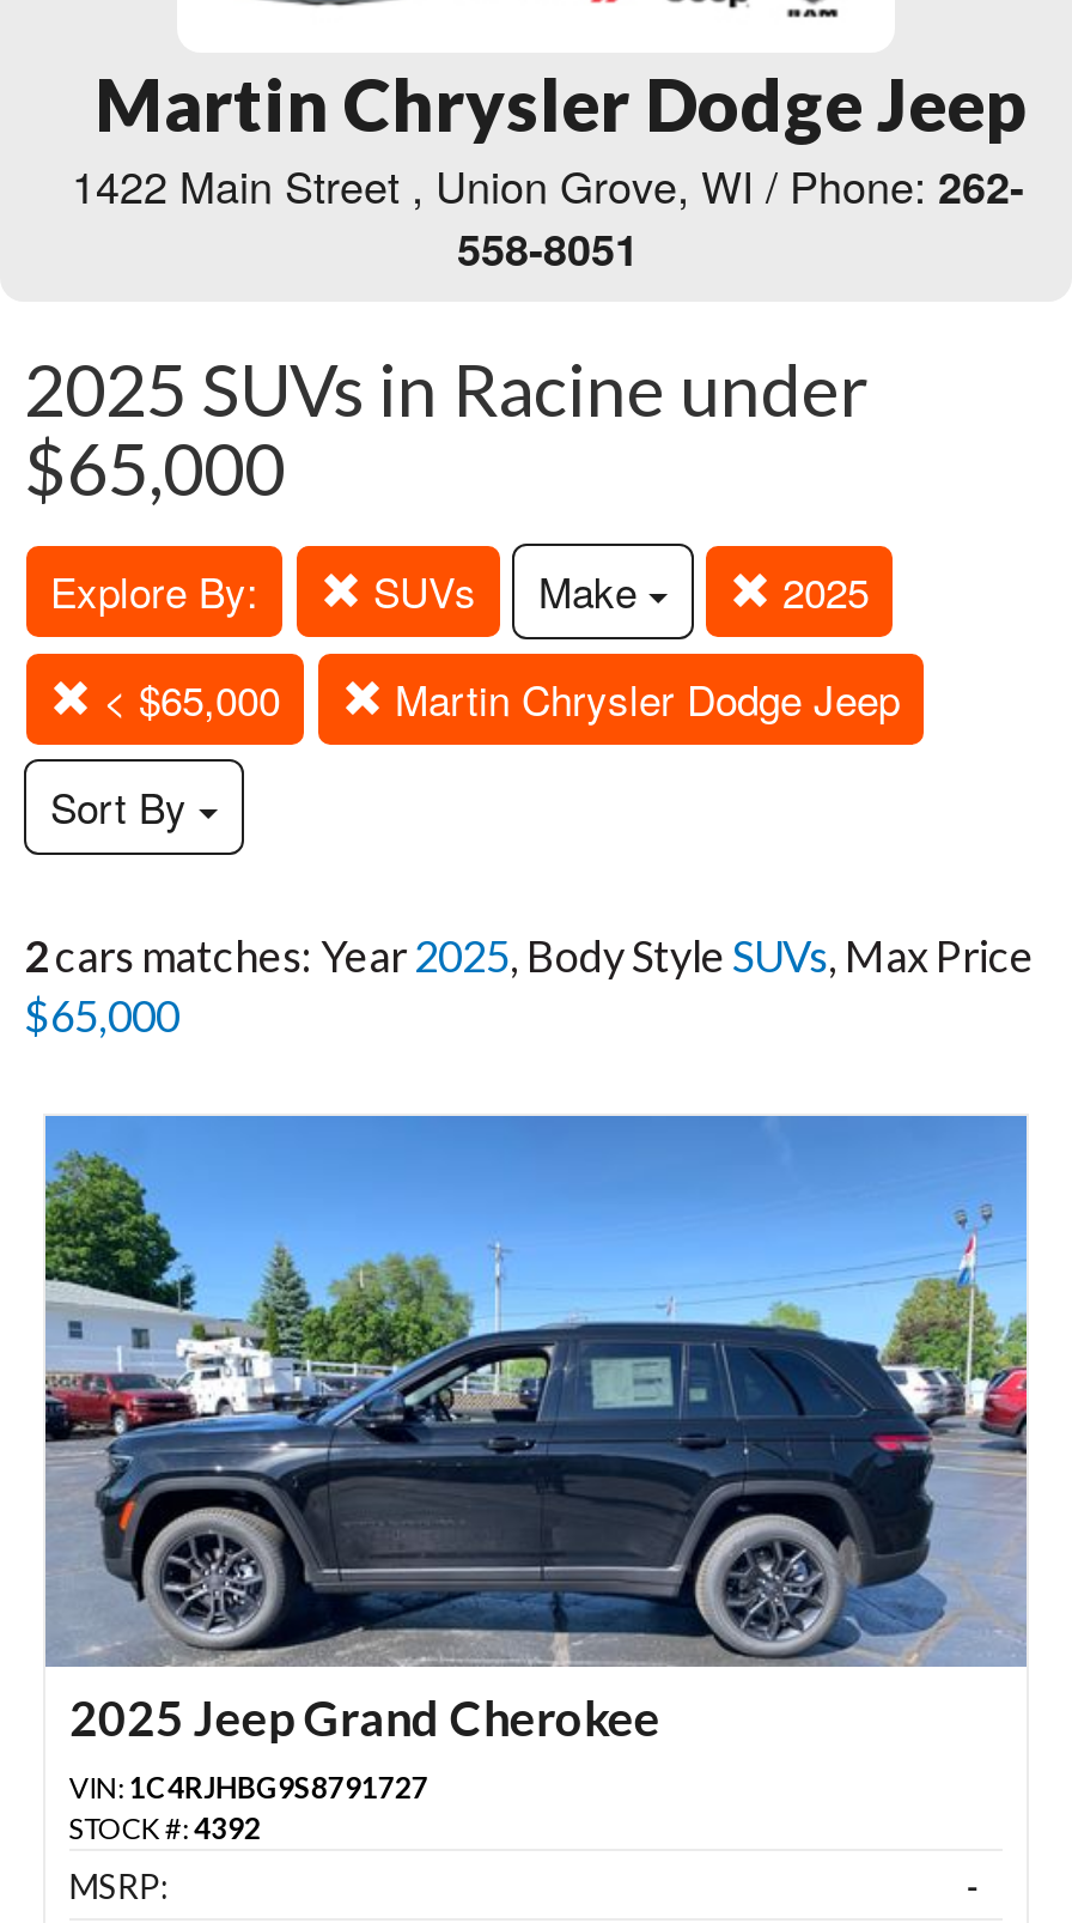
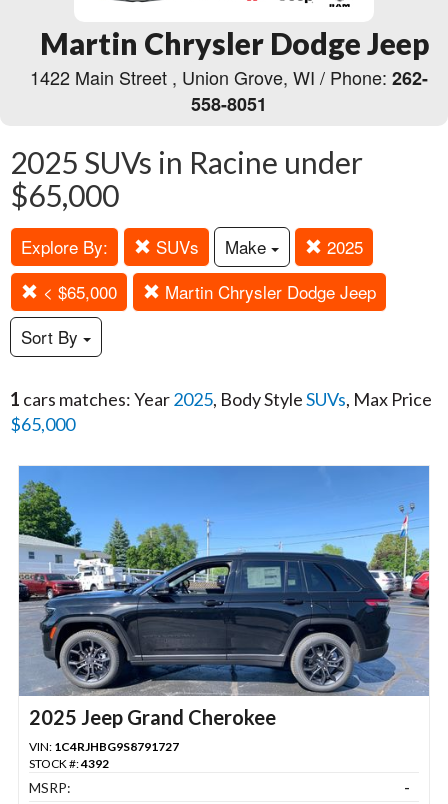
[24,929,1034,982] 2cars matches: Year 2025, Body Style SUVs, Max Price -> [10,388,432,410] 1cars matches: Year 2025, Body Style SUVs, Max Price

